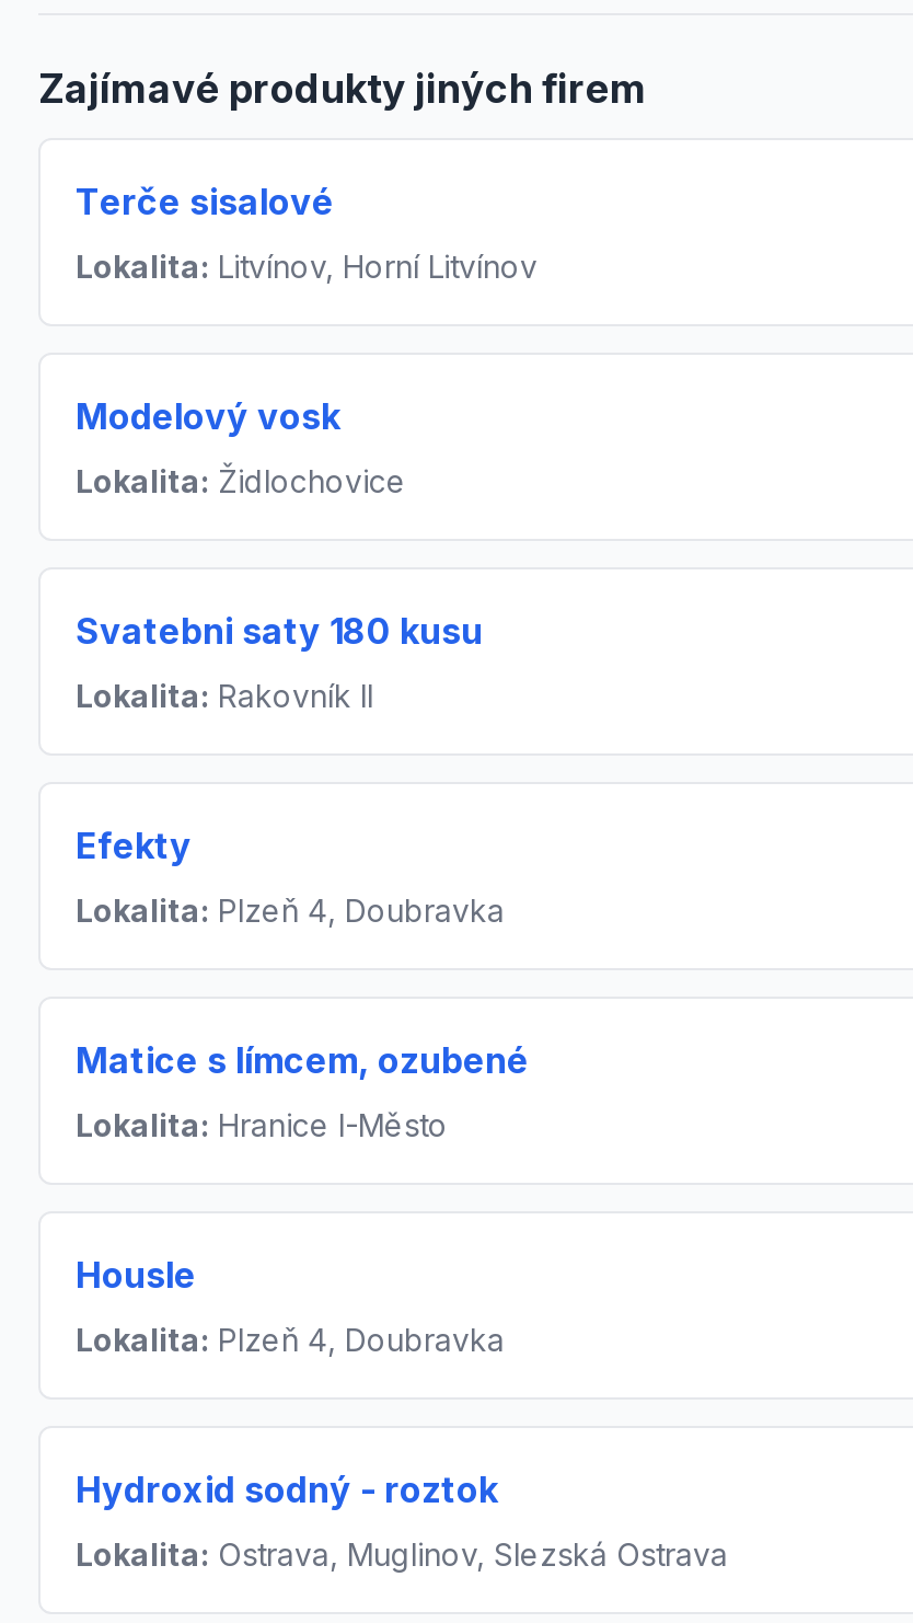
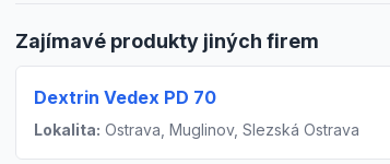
[76,179,538,1510] Terče sisalové | Lokalita: Litvínov, Horní Litvínov | Modelový vosk | Lokalita: Židlochovice | Svatebni saty 180 kusu | Lokalita: Rakovník II | Efekty | Lokalita: Plzeň 4, Doubravka | Matice s límcem, ozubené | Lokalita: Hranice I-Město | Housle | Lokalita: Plzeň 4, Doubravka | Hydroxid sodný - roztok -> [34,86,216,108] Dextrin Vedex PD 70

